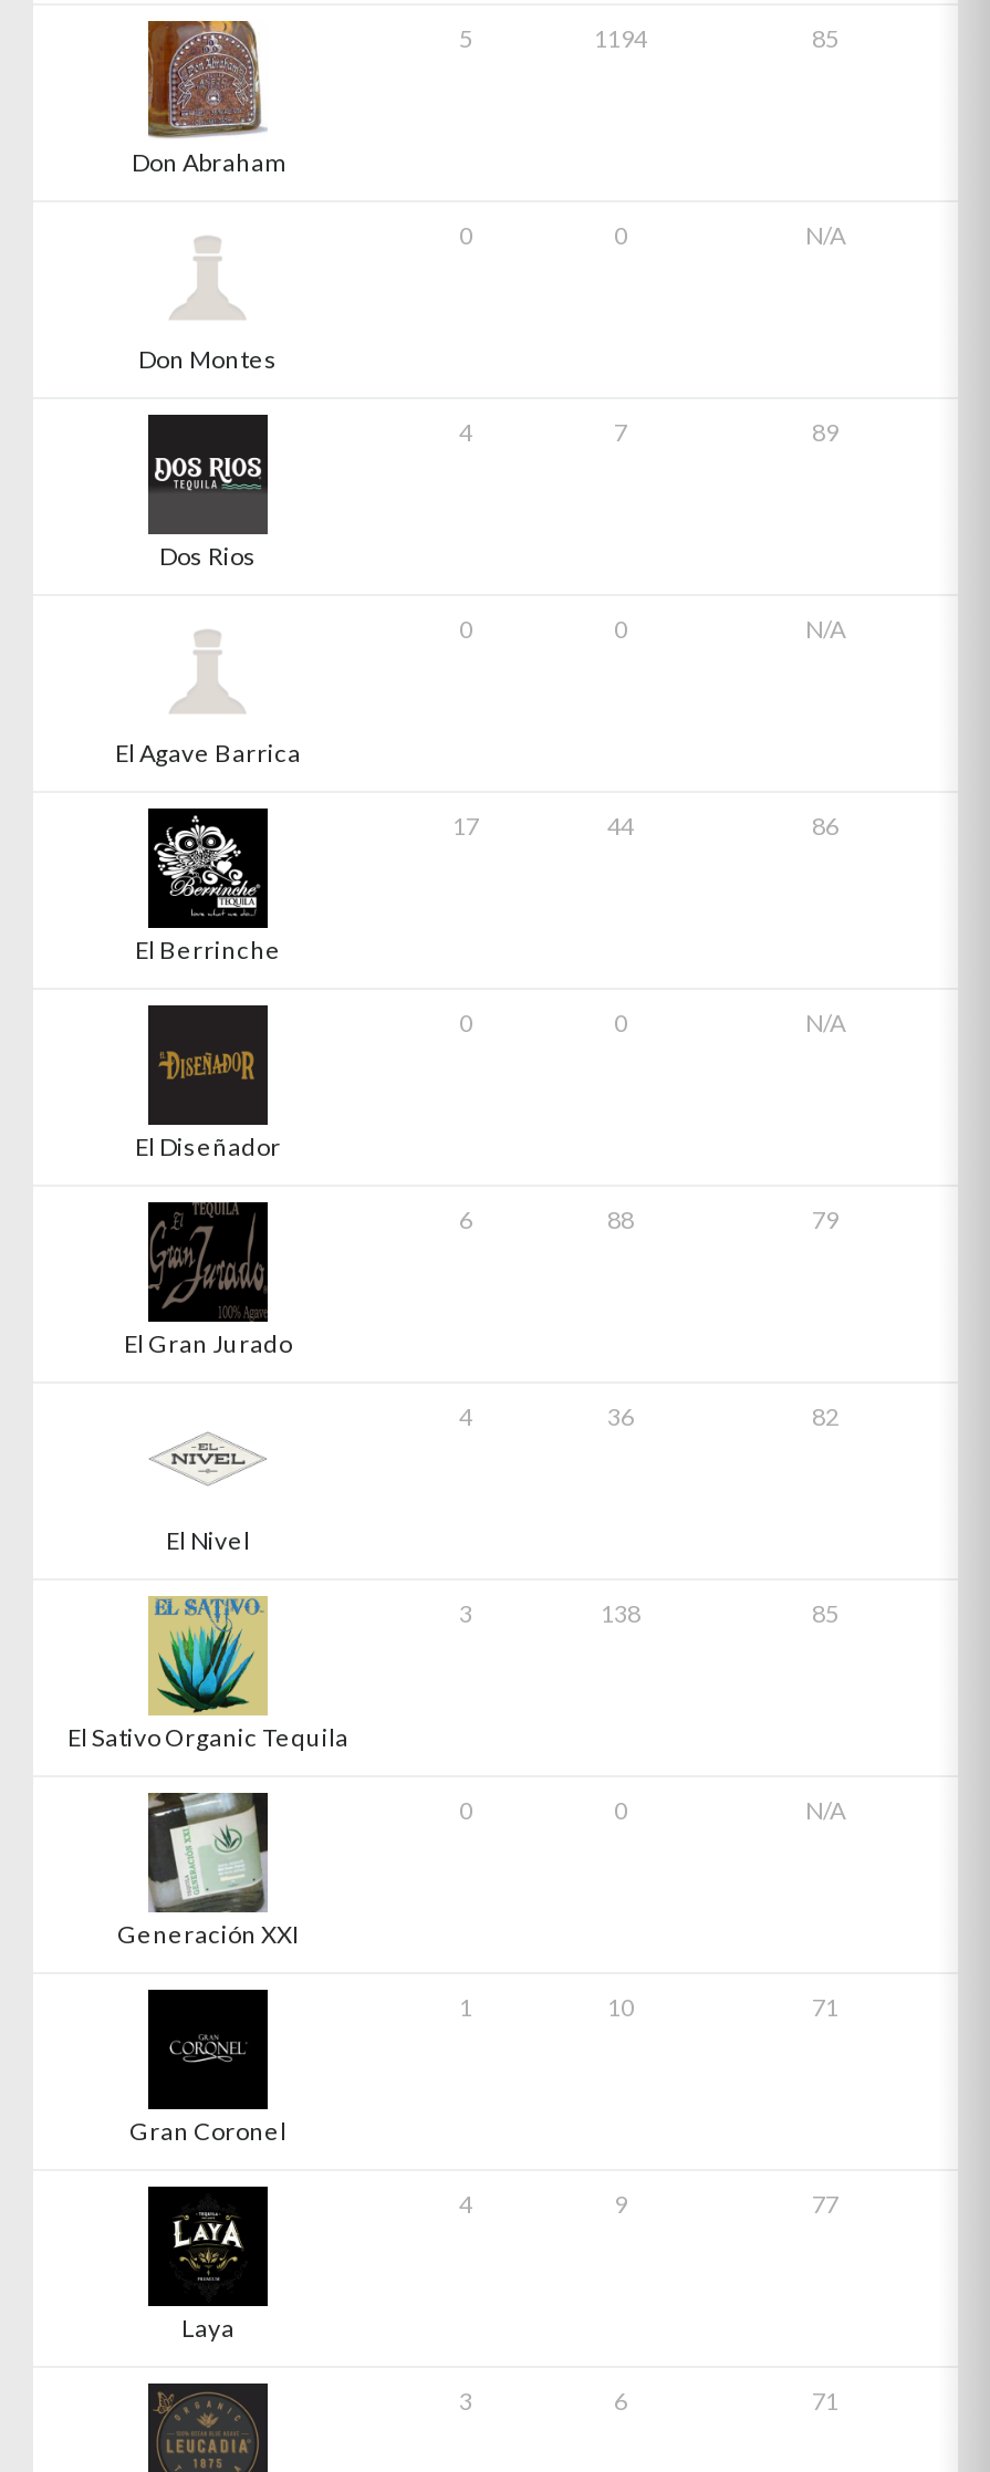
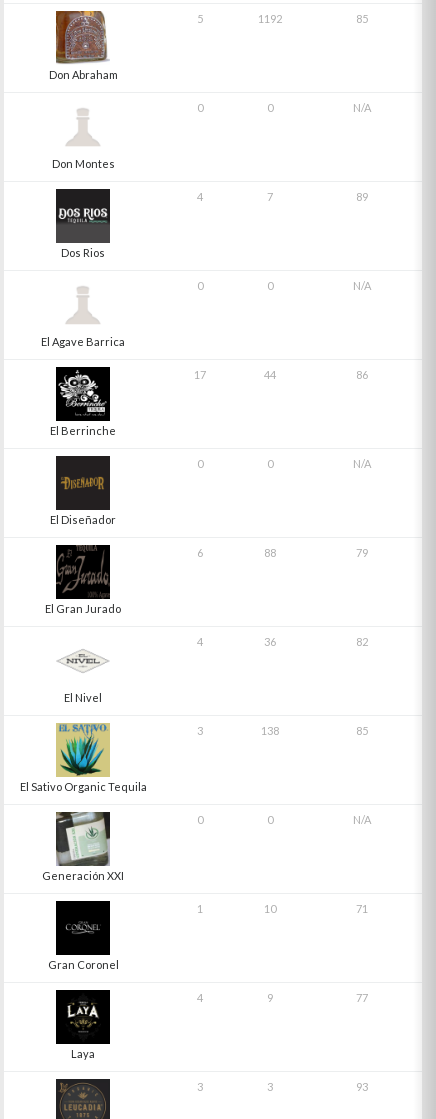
[594,23,647,52] 1194 -> [257,12,281,25] 1192
[614,2386,627,2414] 6 -> [266,1080,272,1093] 3
[812,2386,838,2414] 71 -> [356,1080,368,1093] 93

